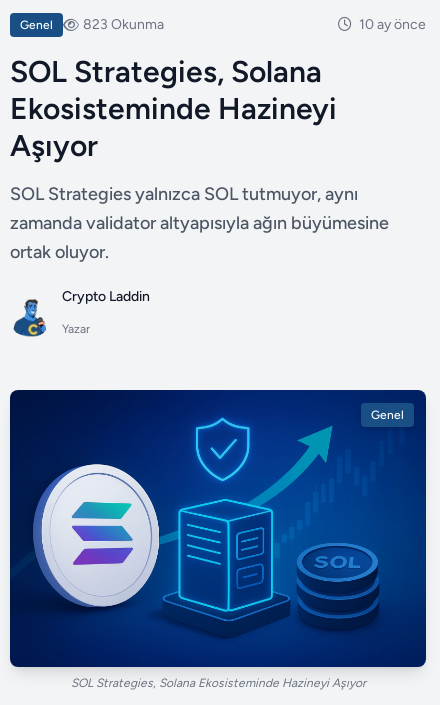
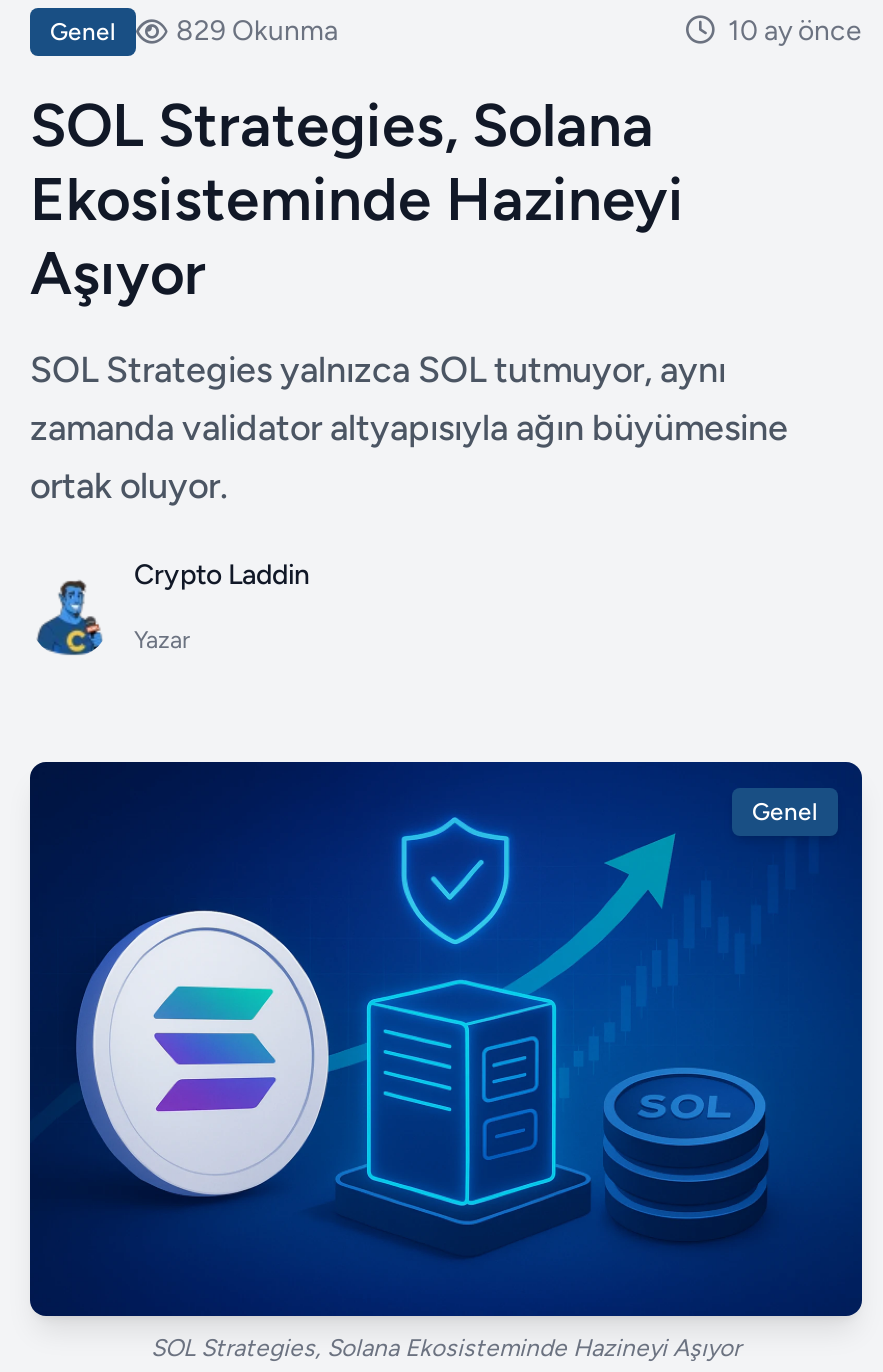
[83,16,164,33] 823 Okunma -> [176,14,338,48] 829 Okunma

